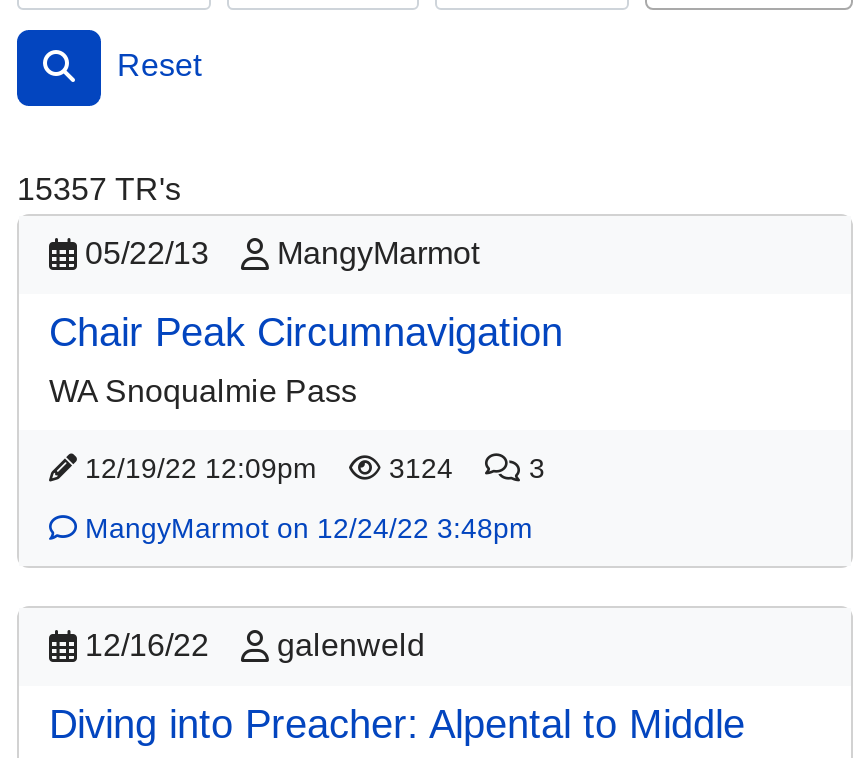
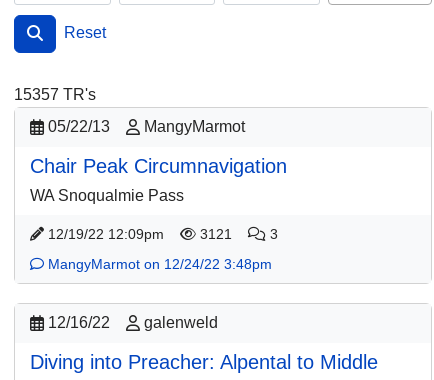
[389,452,453,484] 3124 -> [200,226,232,242] 3121

